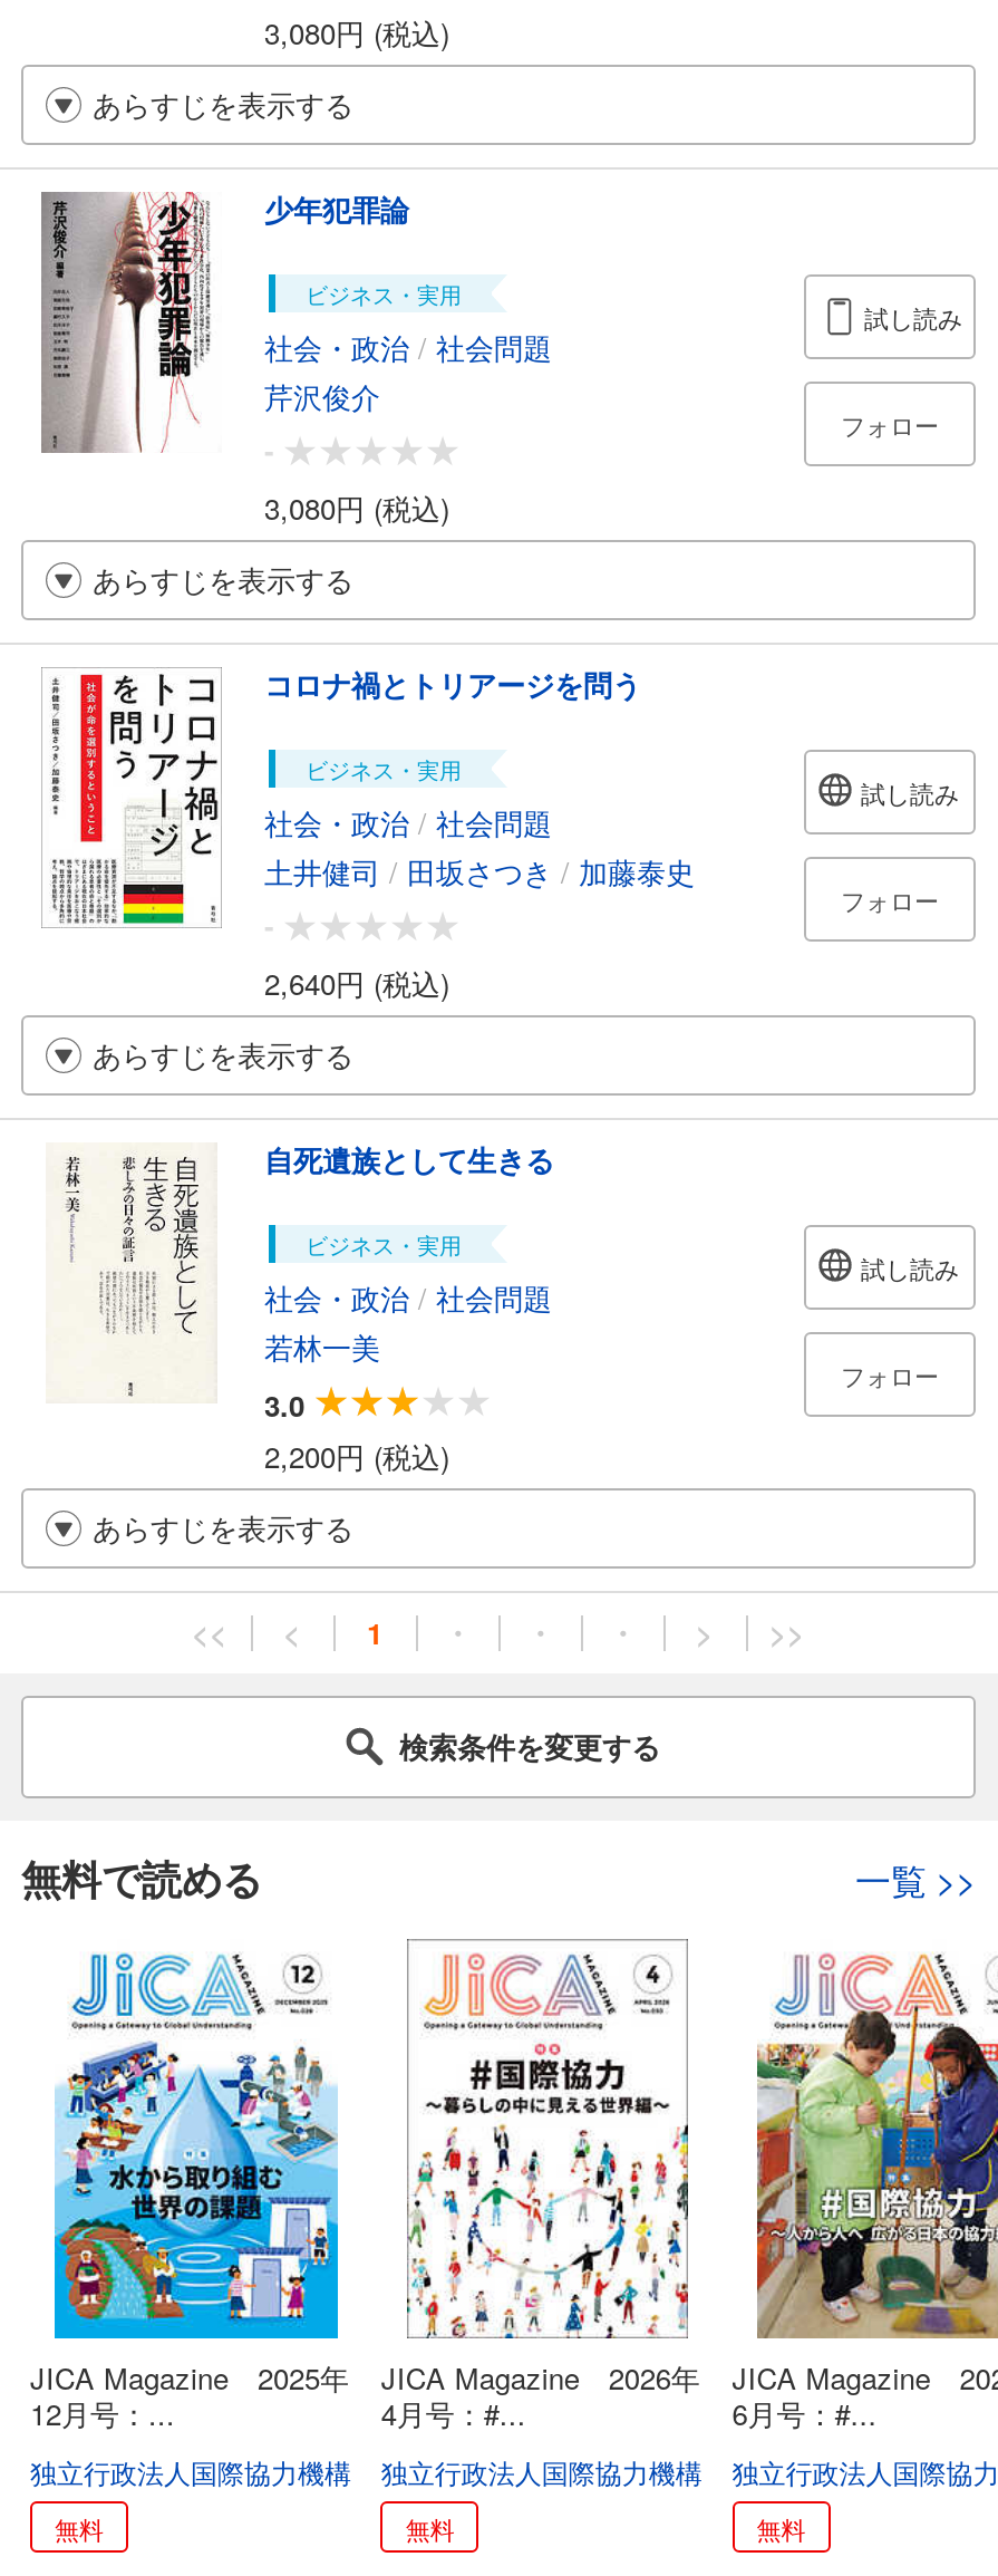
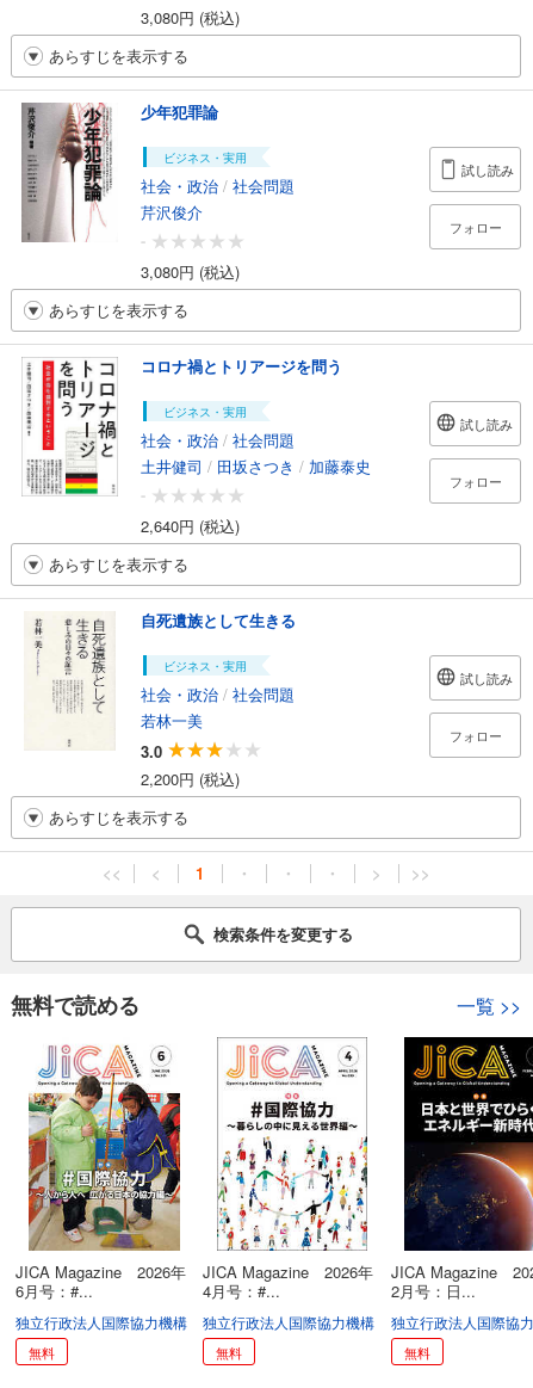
[732,1939,991,2435] [image] | 6月号：#... -> [391,1036,529,1303] [image] | 2月号：日...
[30,1952,349,2400] [image] | JICA Magazine 2025年 -> [16,1044,186,1283] [image] | JICA Magazine 2026年
[30,2393,175,2435] 12月号：... -> [16,1280,93,1303] 6月号：#...

